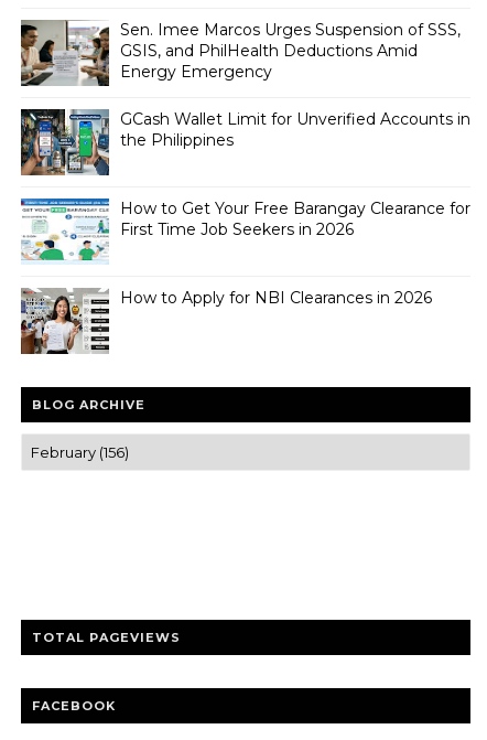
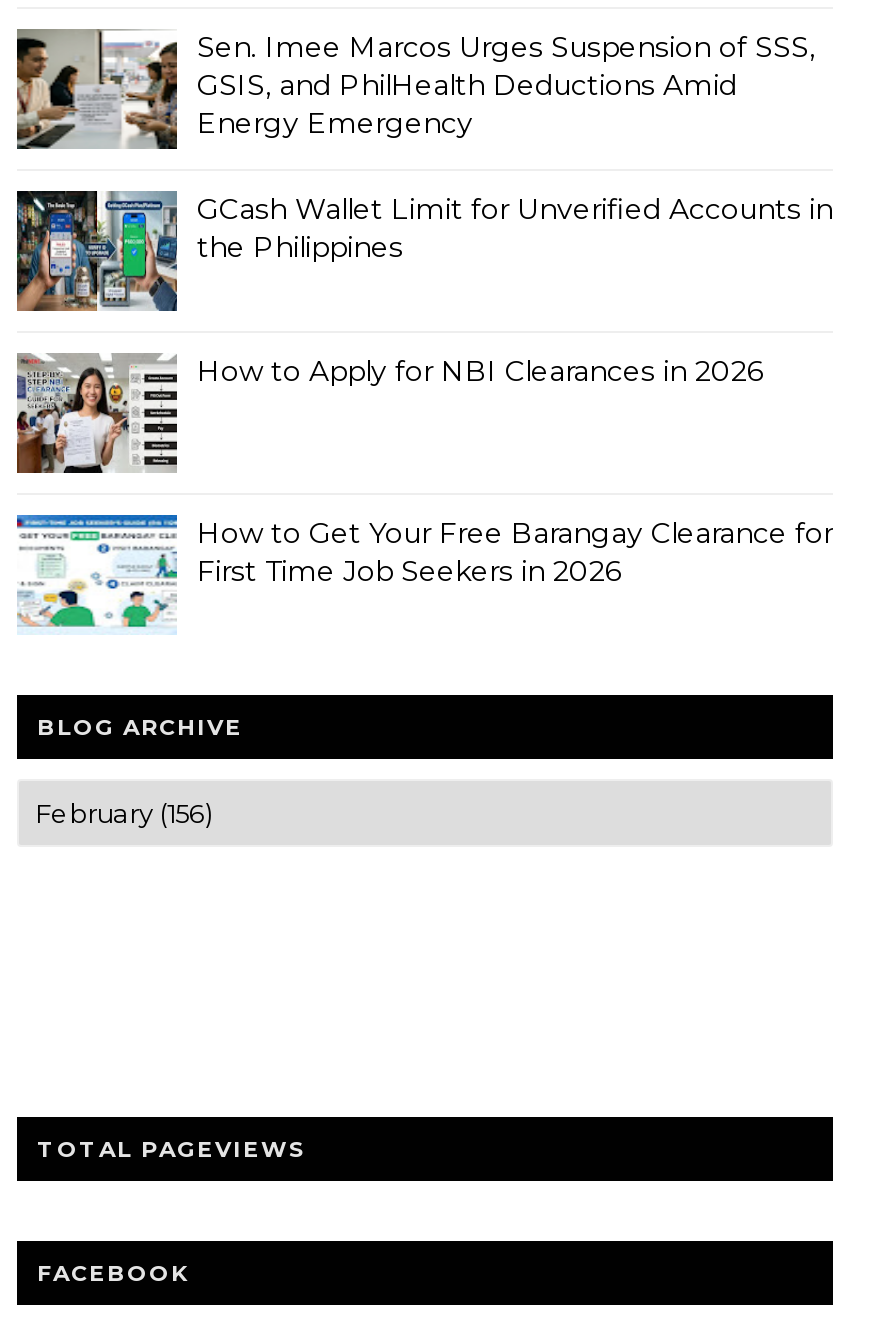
moved [19,197,470,265] -> [13,513,833,635]: [image] | How to Get Your Free Barangay Clearance for | First Time Job Seekers in 2026
moved [20,287,432,355] -> [15,352,763,475]: [image] | How to Apply for NBI Clearances in 2026

